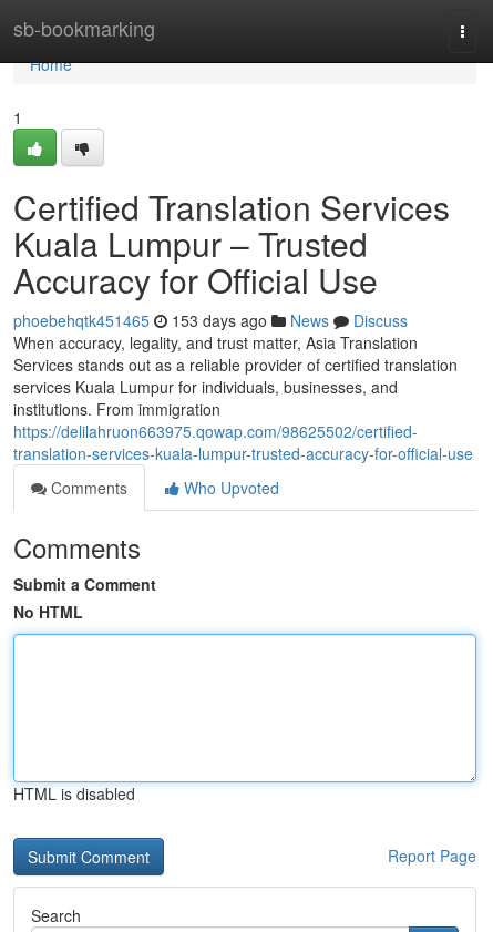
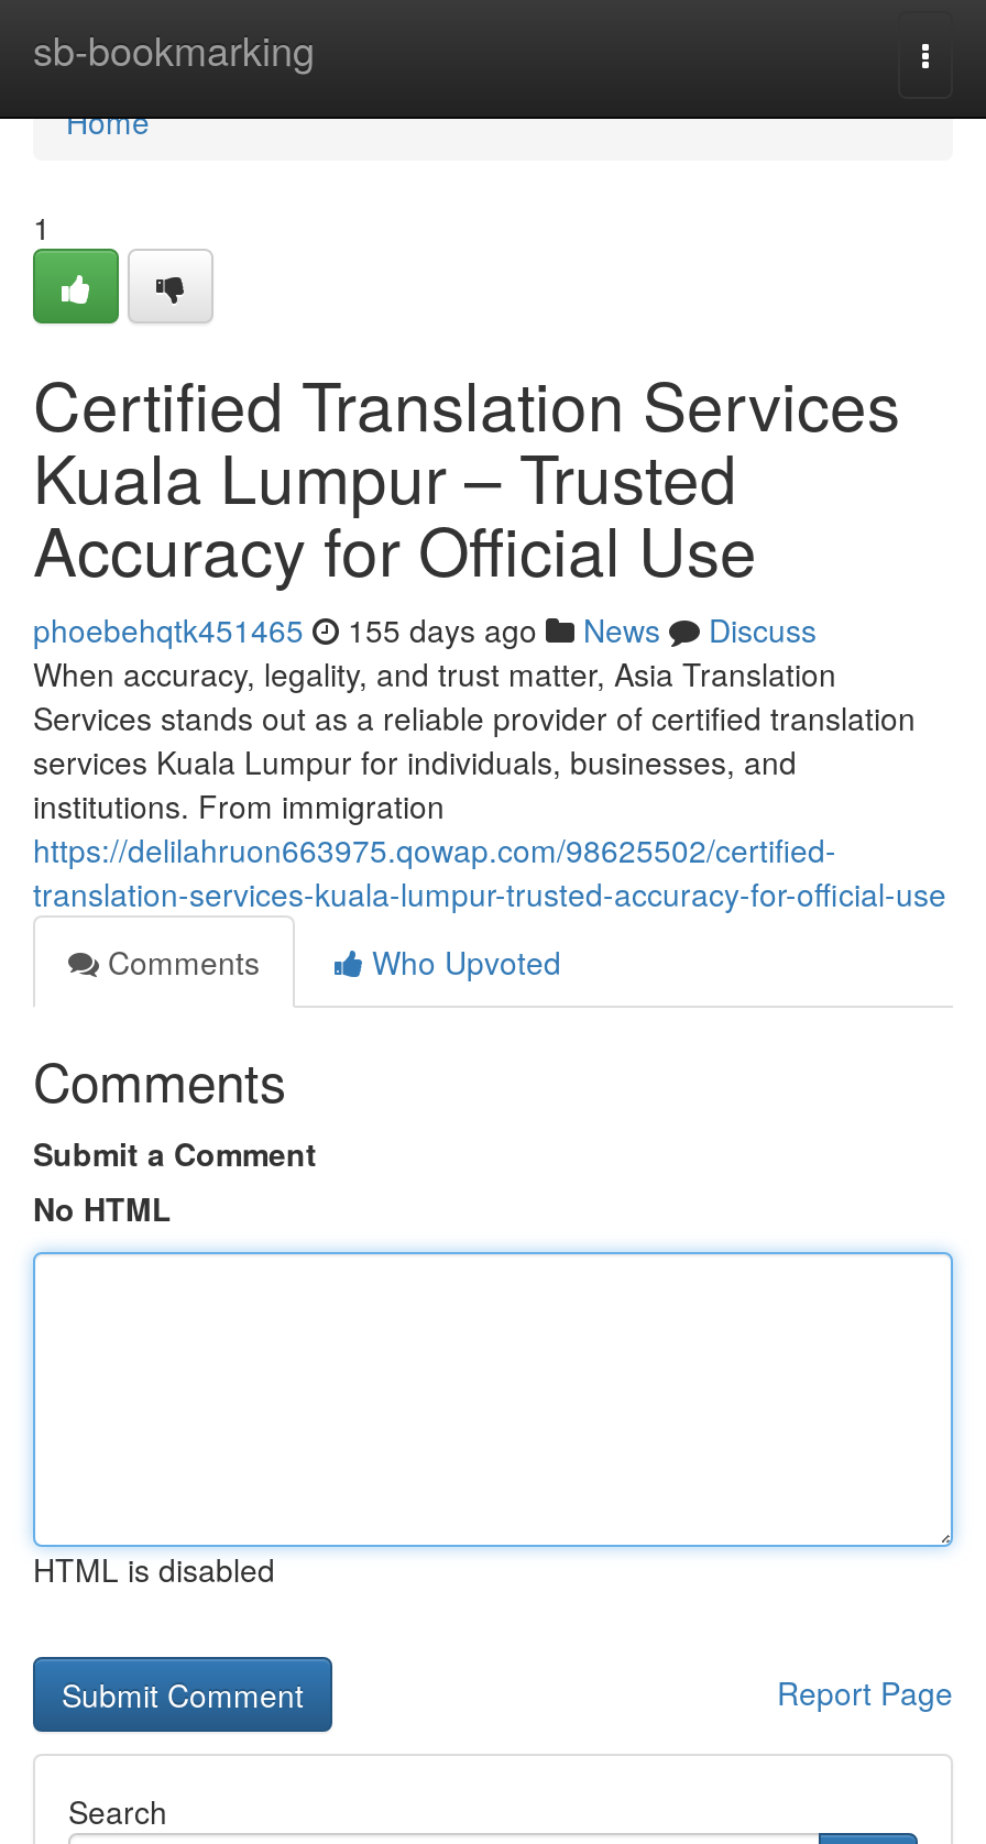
[13,309,408,331] phoebehqtk451465 153 days ago News Discuss -> [33,607,817,651] phoebehqtk451465 155 days ago News Discuss

